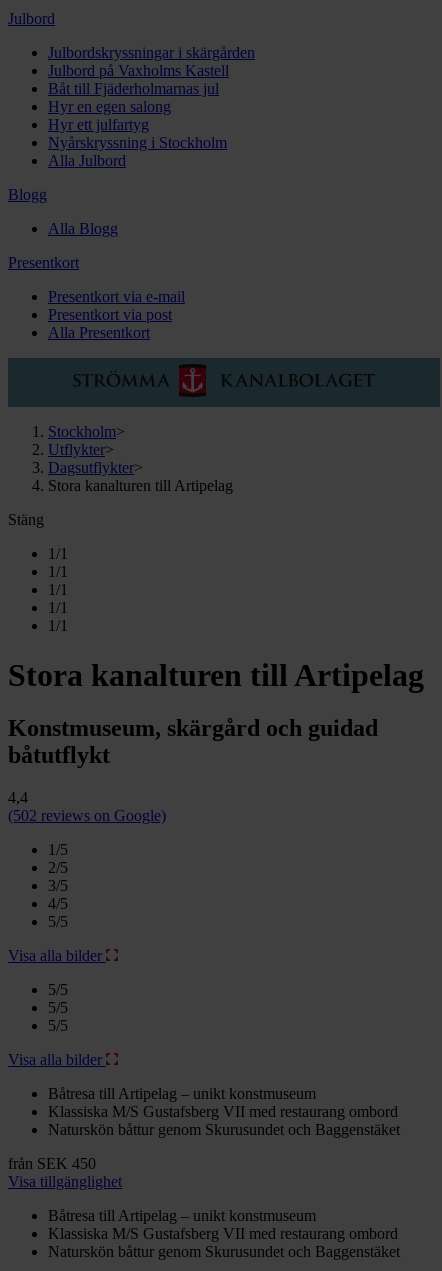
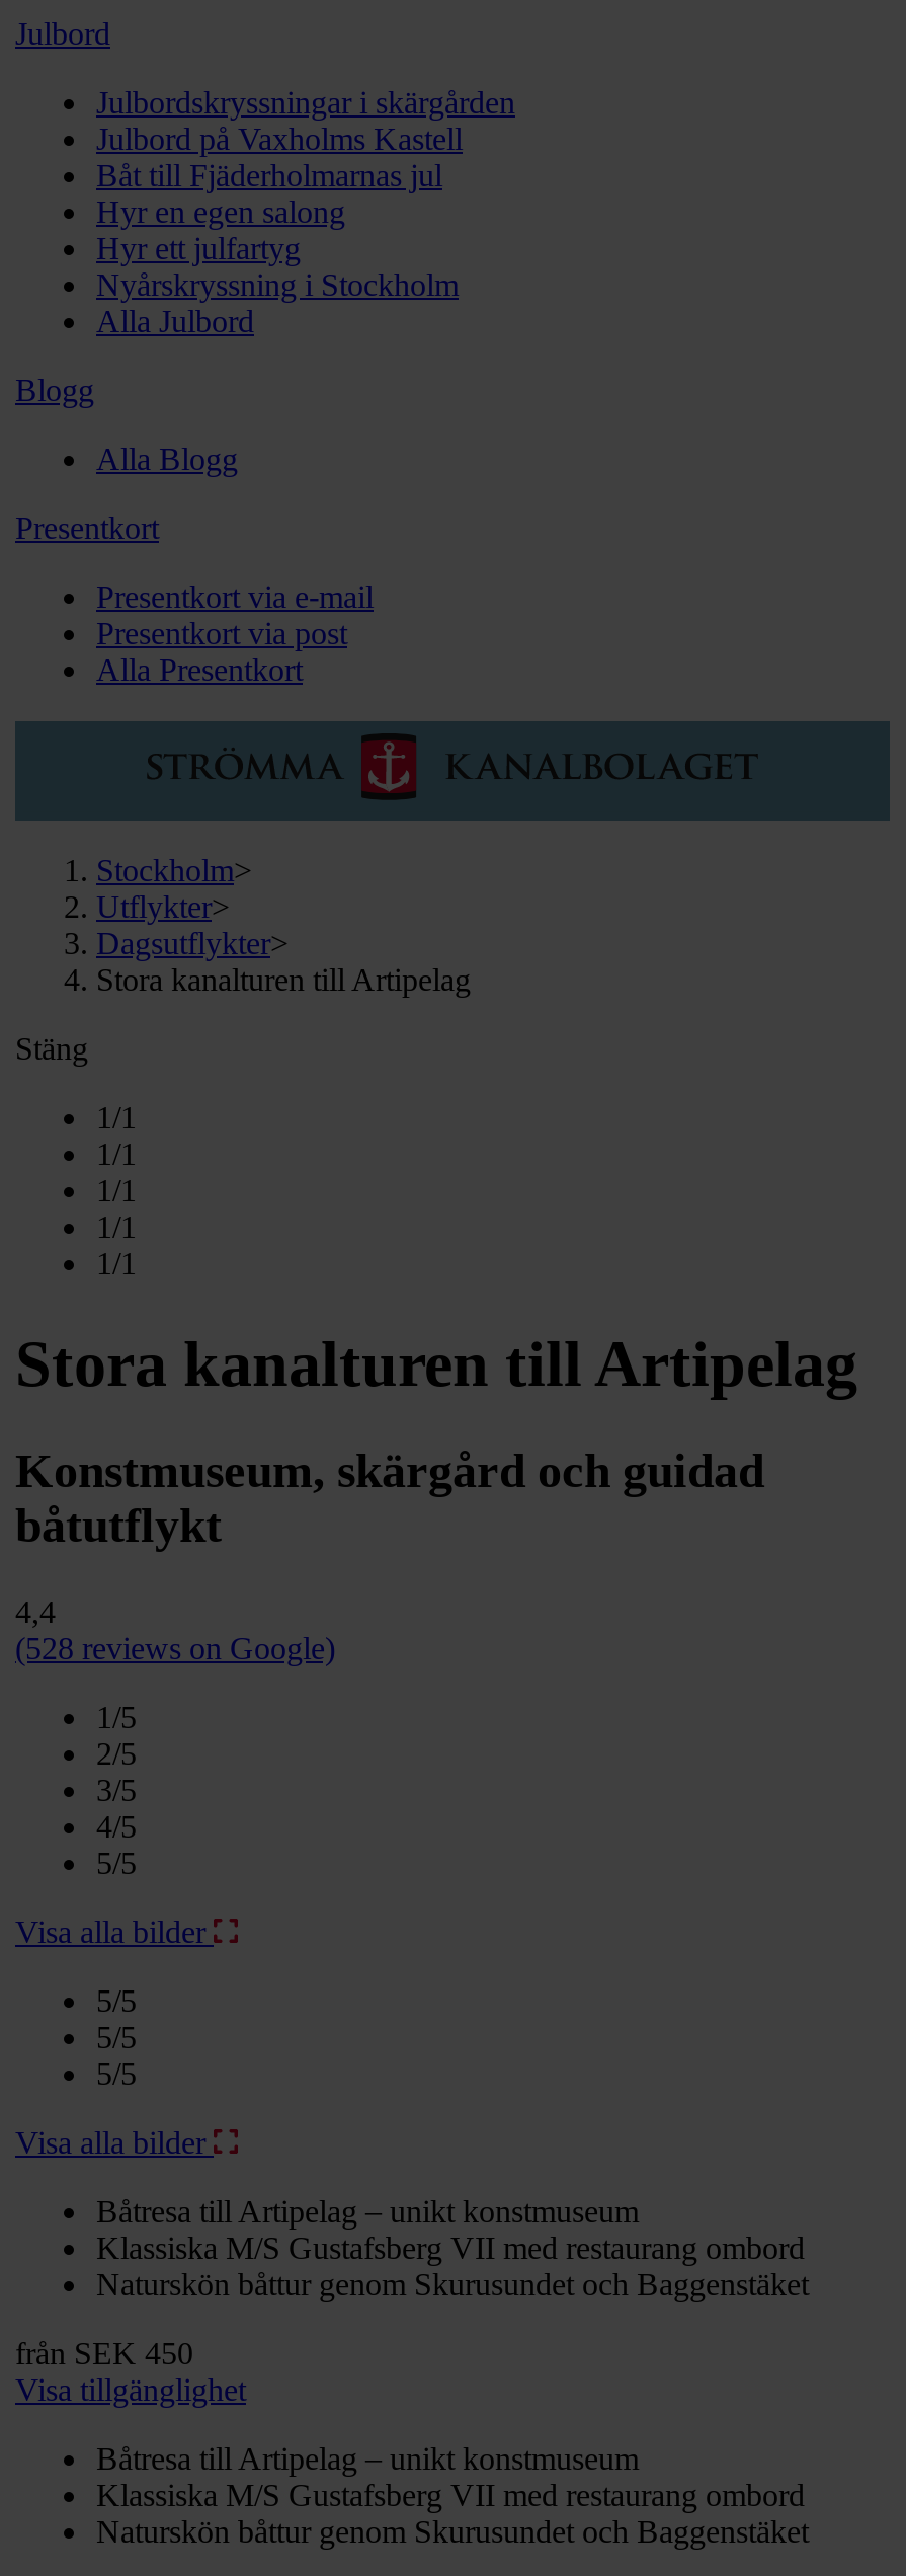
[8,807,166,824] (502 reviews on Google) -> [15,1631,335,1665] (528 reviews on Google)

